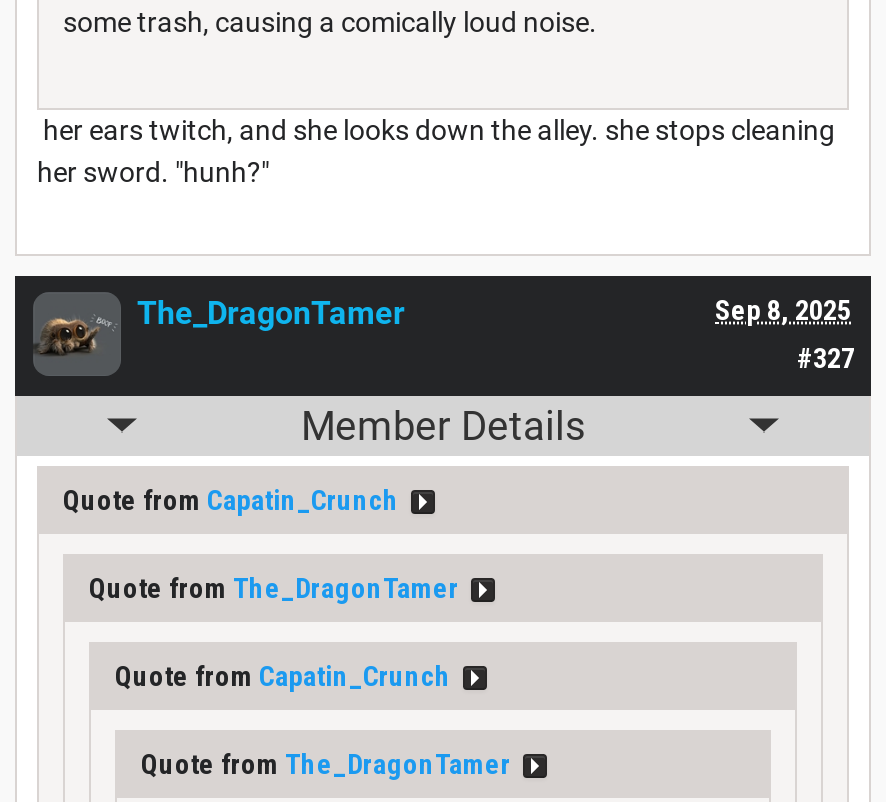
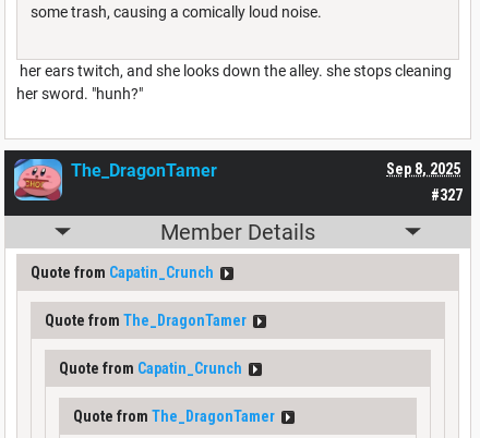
[33,292,119,376] [image] -> [13,158,62,204] [image]

